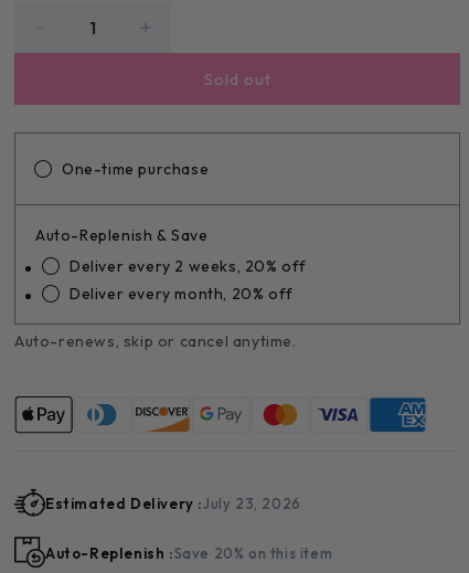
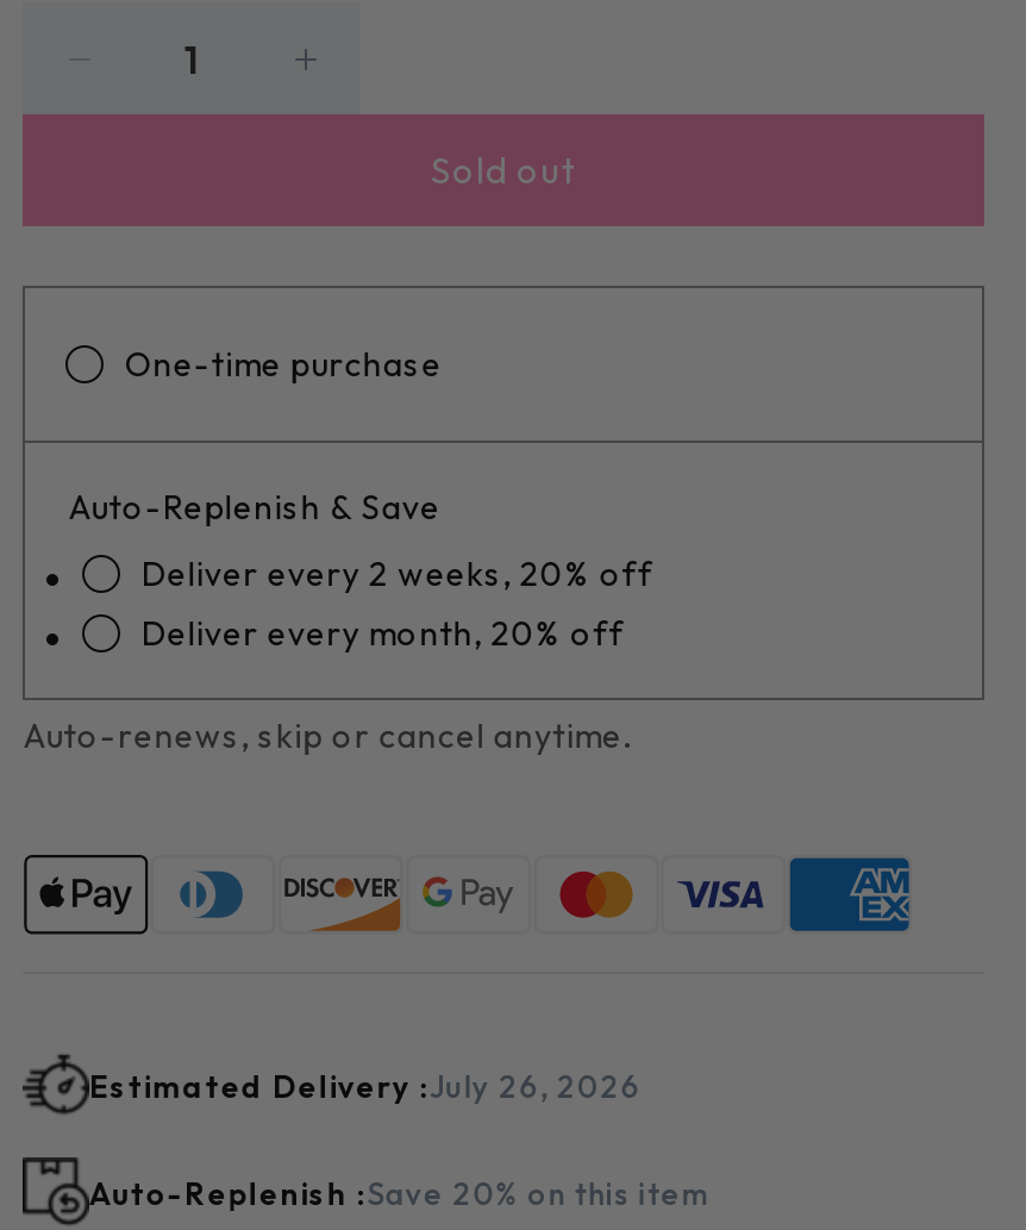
[45,494,301,512] Estimated Delivery : July 23, 2026 -> [89,1066,641,1104] Estimated Delivery : July 26, 2026

